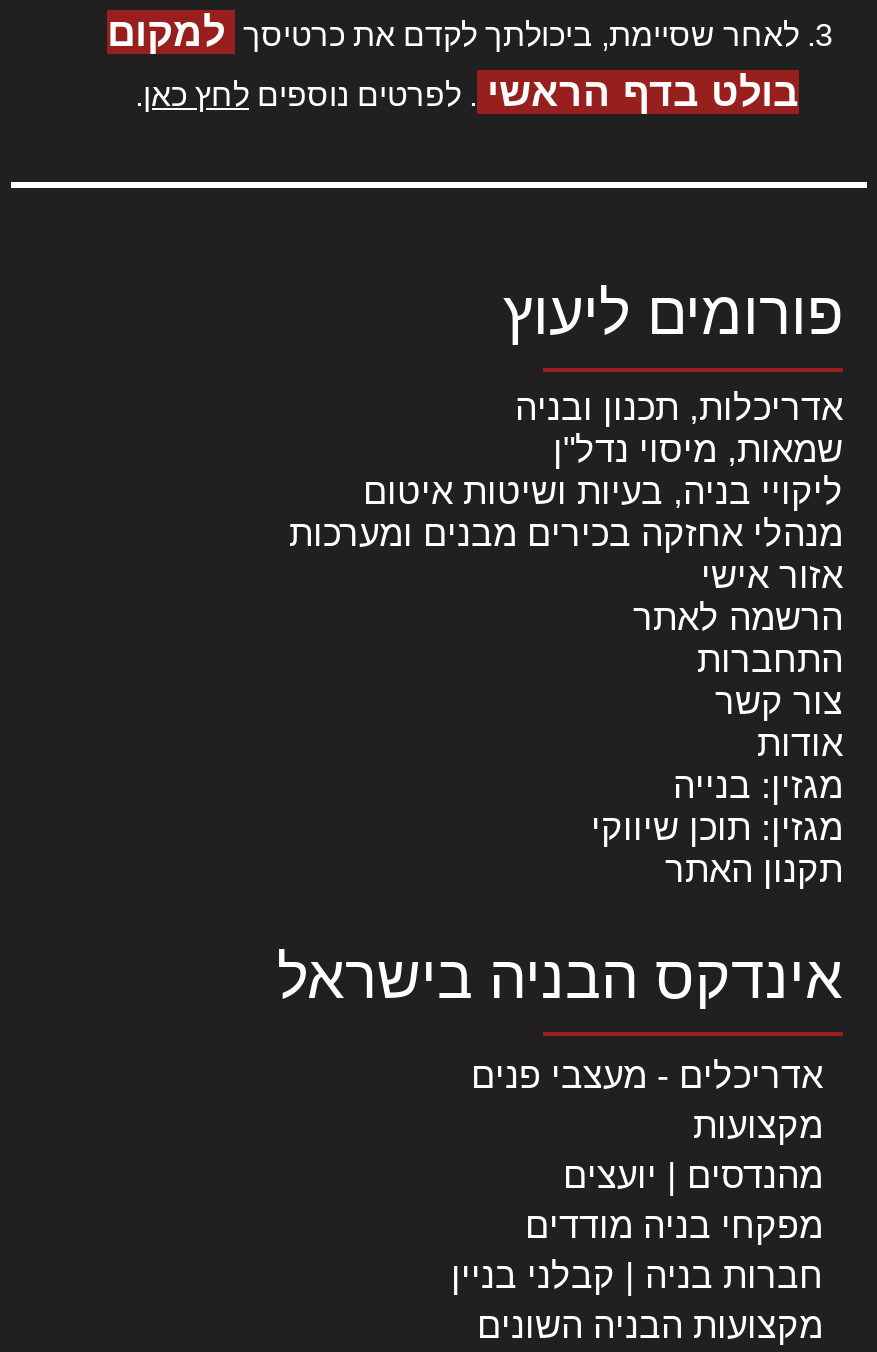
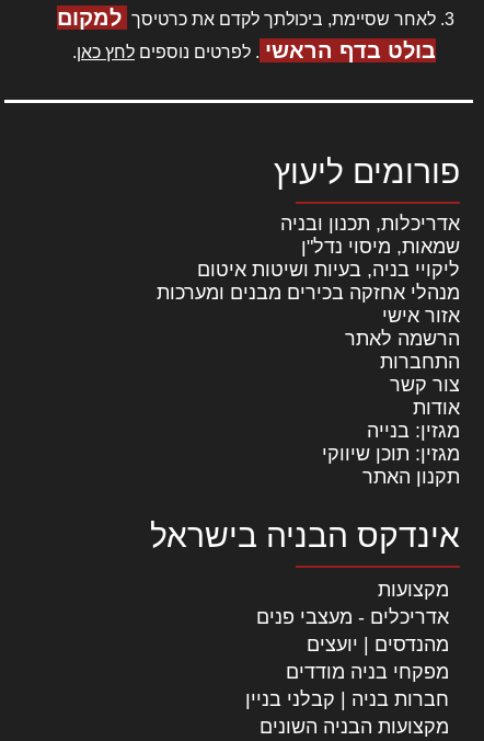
moved [471,1055,823,1095] -> [256,606,449,628]: אדריכלים - מעצבי פנים
moved [693,1105,823,1145] -> [378,578,449,600]: מקצועות

